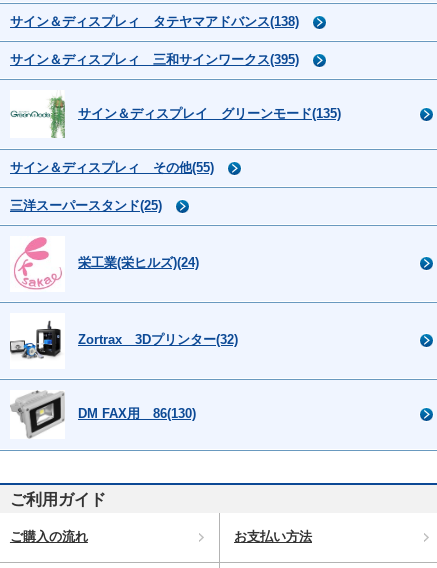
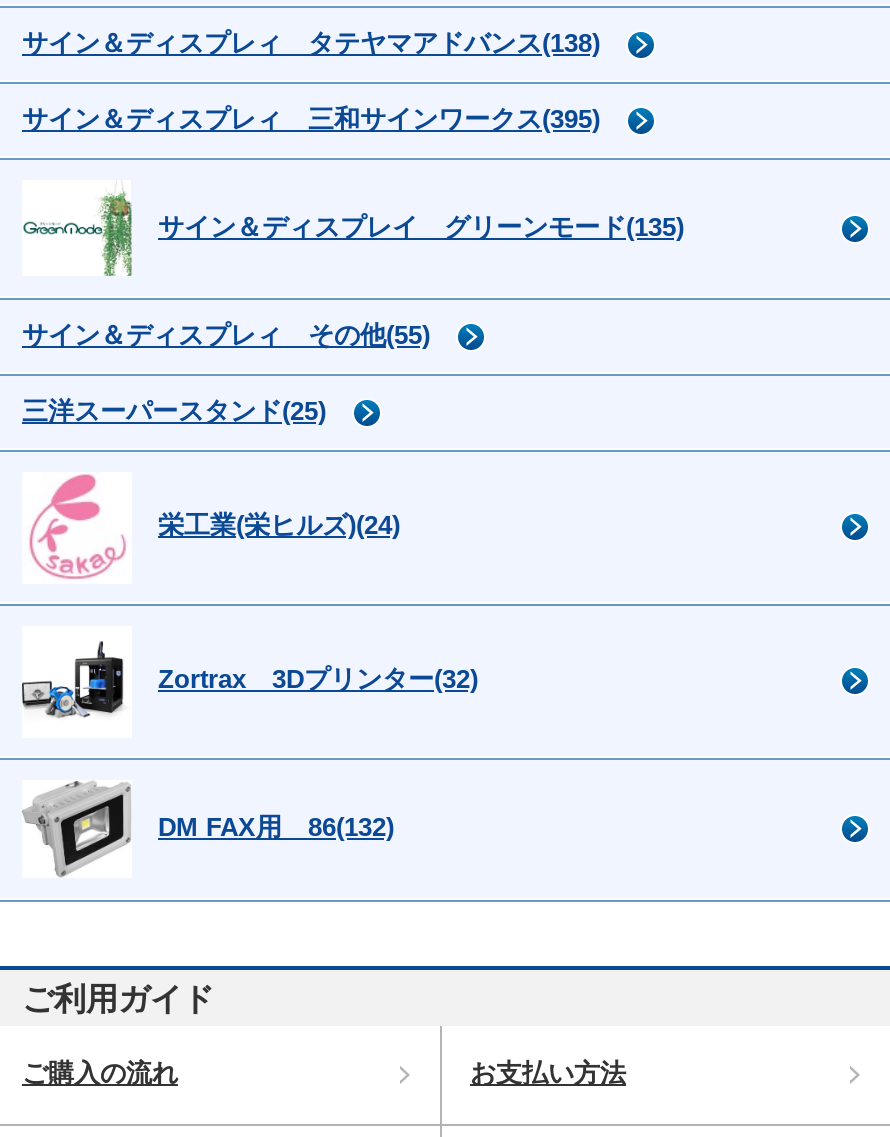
[78,406,196,421] DM FAX用 86(130) -> [158,812,394,842] DM FAX用 86(132)

